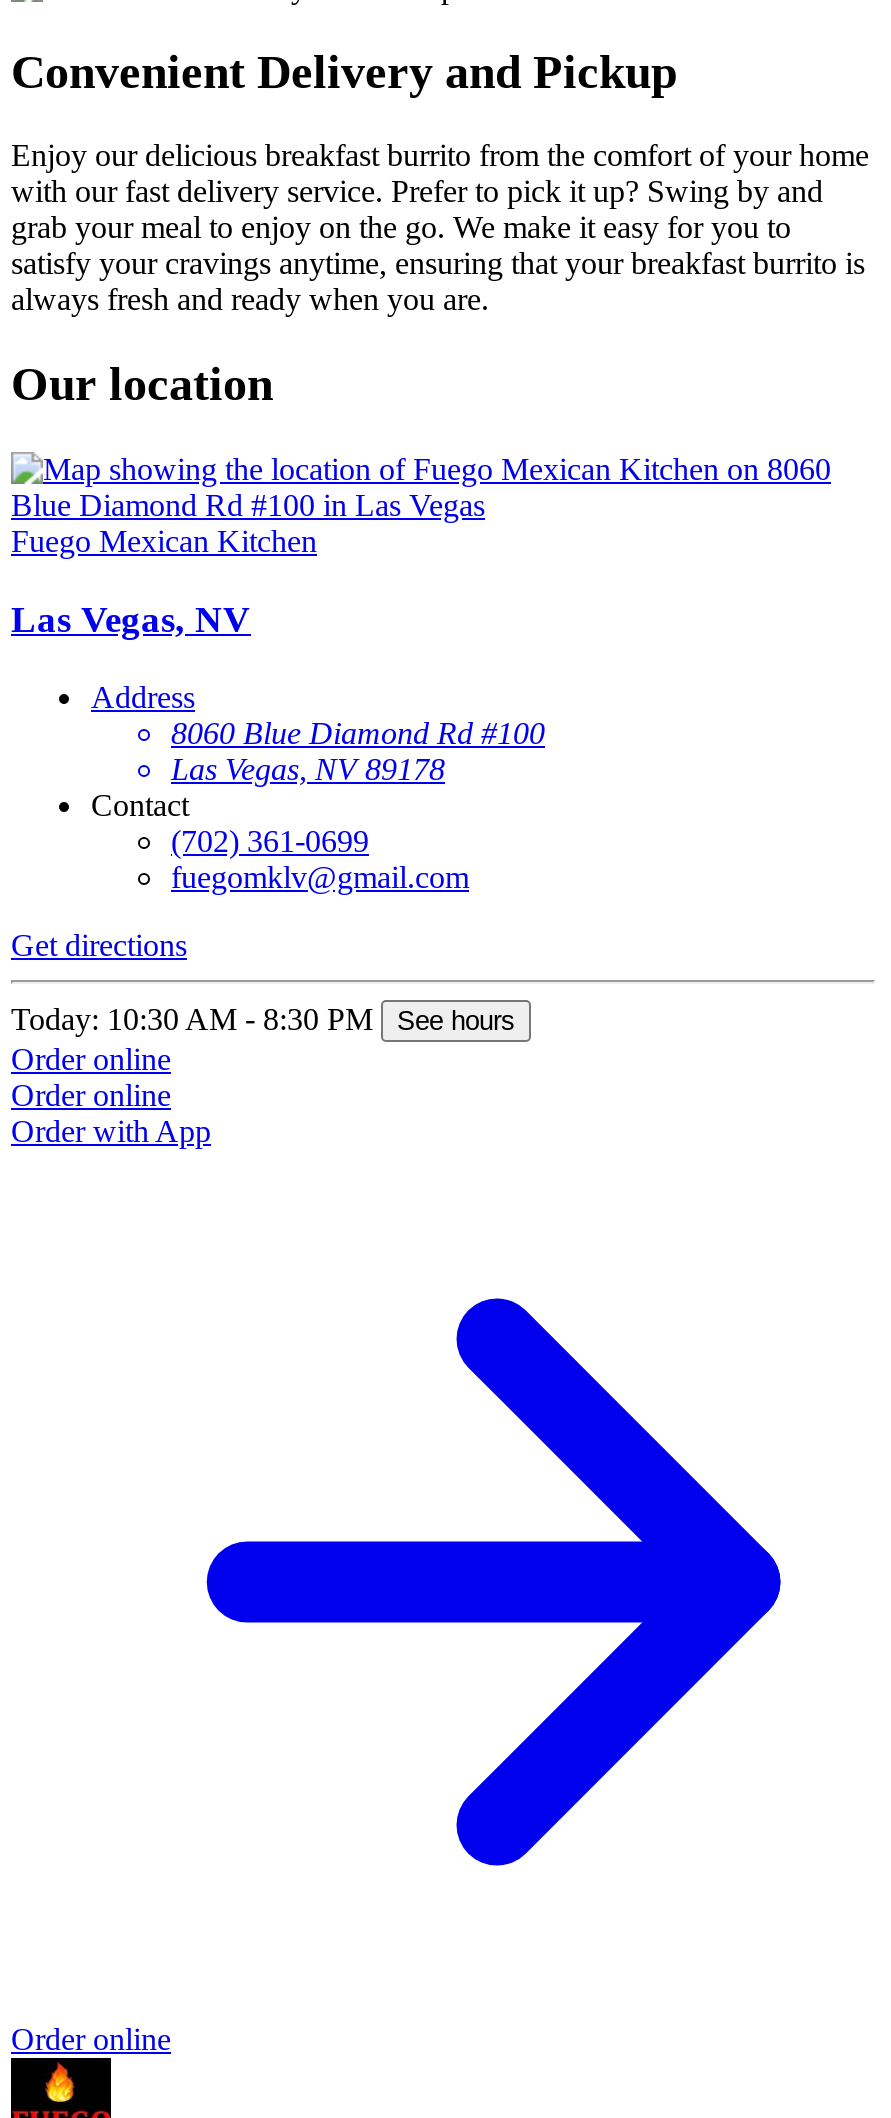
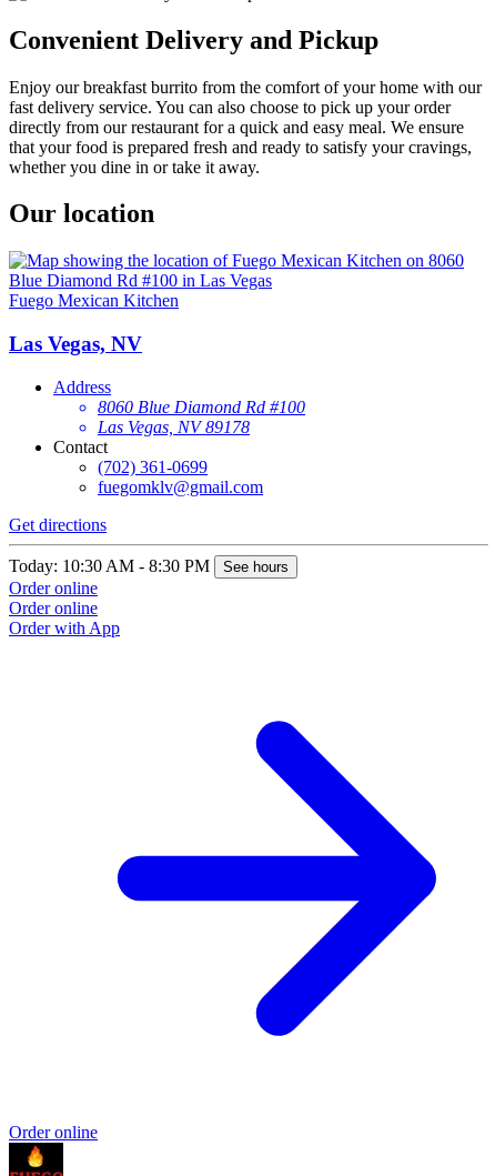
[11,139,869,317] Enjoy our delicious breakfast burrito from the comfort of your home | with our fast delivery service. Prefer to pick it up? Swing by and | grab your meal to enjoy on the go. We make it easy for you to | satisfy your cravings anytime, ensuring that your breakfast burrito is | always fresh and ready when you are. -> [9,77,482,176] Enjoy our breakfast burrito from the comfort of your home with our | fast delivery service. You can also choose to pick up your order | directly from our restaurant for a quick and easy meal. We ensure | that your food is prepared fresh and ready to satisfy your cravings, | whether you dine in or take it away.

